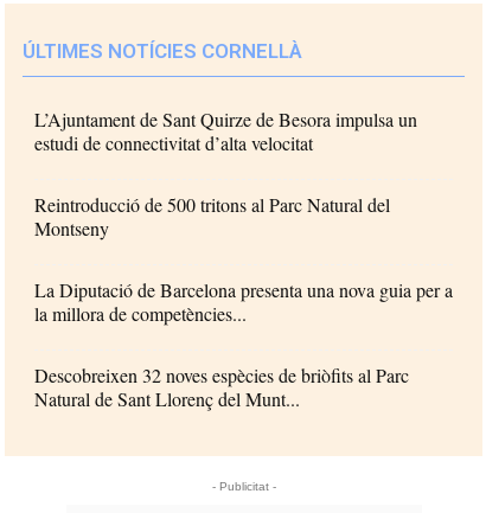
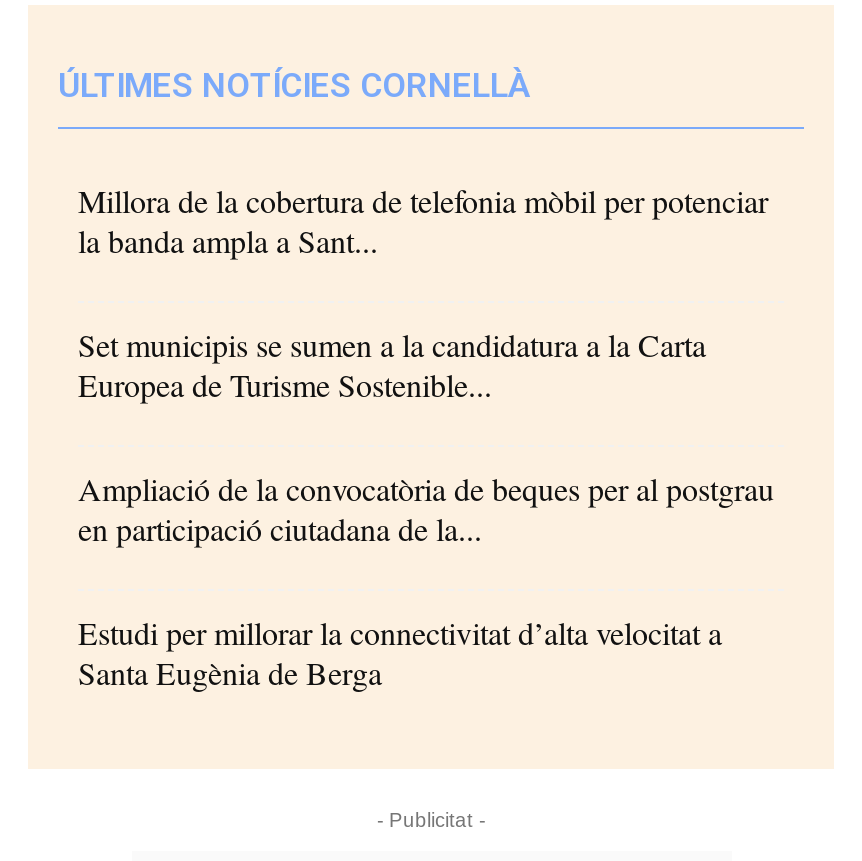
[34,106,417,155] L’Ajuntament de Sant Quirze de Besora impulsa un | estudi de connectivitat d’alta velocitat -> [78,178,768,260] Millora de la cobertura de telefonia mòbil per potenciar | la banda ampla a Sant...
[34,191,390,240] Reintroducció de 500 tritons al Parc Natural del | Montseny -> [78,322,706,404] Set municipis se sumen a la candidatura a la Carta | Europea de Turisme Sostenible...
[34,277,453,325] La Diputació de Barcelona presenta una nova guia per a | la millora de competències... -> [78,466,774,548] Ampliació de la convocatòria de beques per al postgrau | en participació ciutadana de la...
[34,362,409,411] Descobreixen 32 noves espècies de briòfits al Parc | Natural de Sant Llorenç del Munt... -> [78,610,722,692] Estudi per millorar la connectivitat d’alta velocitat a | Santa Eugènia de Berga

